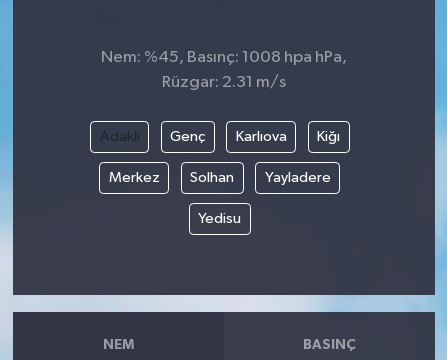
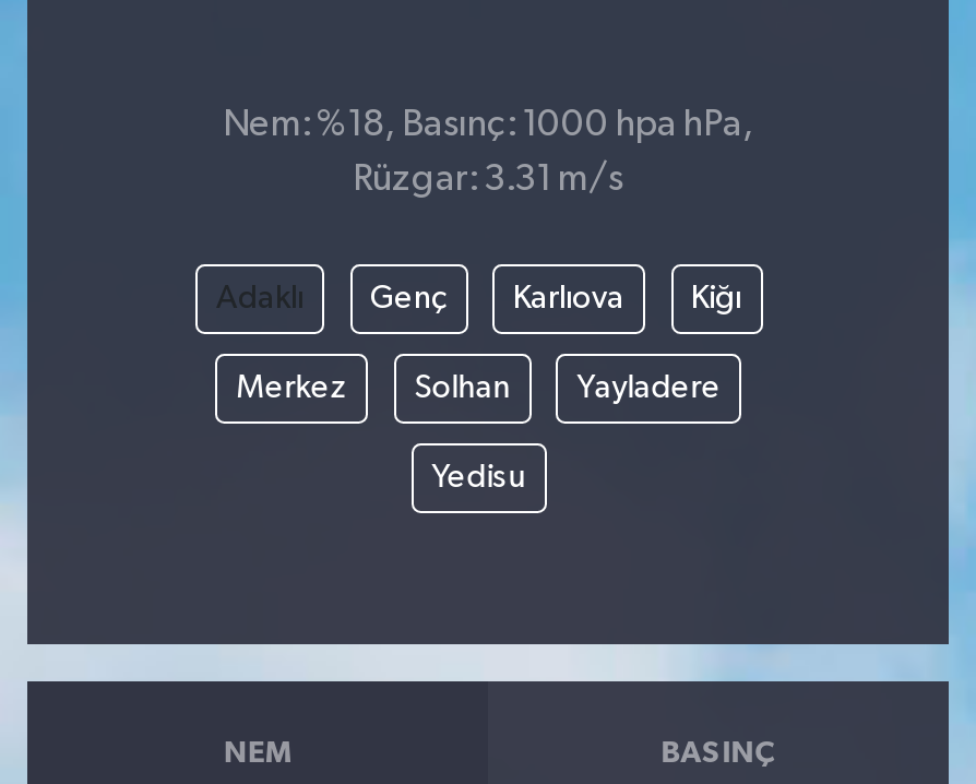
[101,49,347,66] Nem: %45, Basınç: 1008 hpa hPa, -> [223,107,753,144] Nem: %18, Basınç: 1000 hpa hPa,
[162,74,286,91] Rüzgar: 2.31 m/s -> [353,162,623,199] Rüzgar: 3.31 m/s

